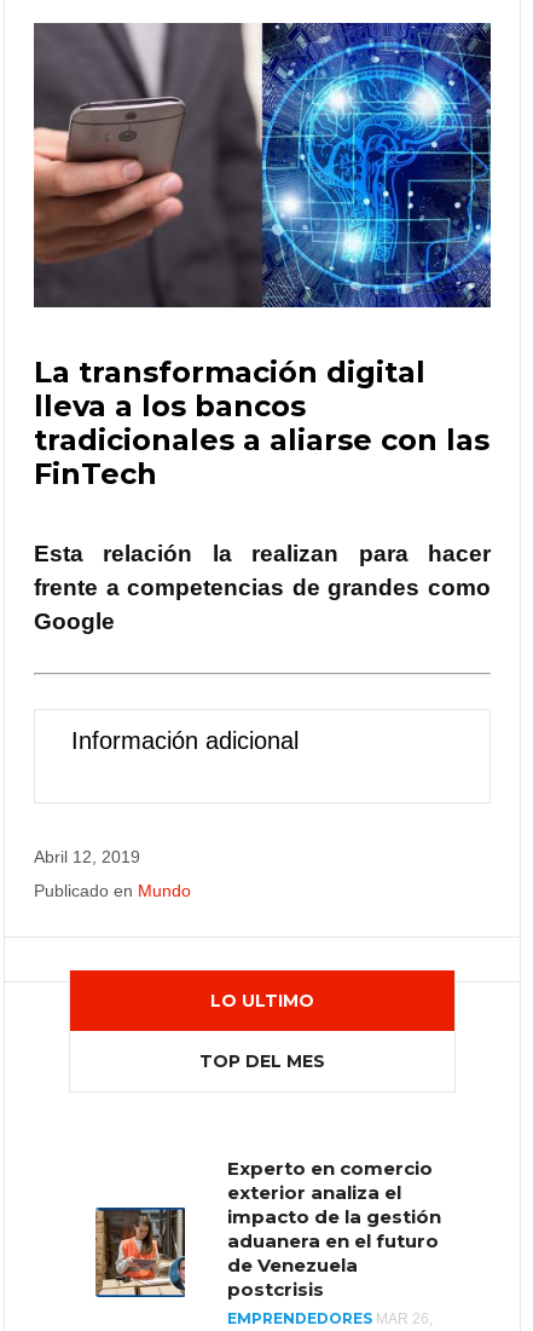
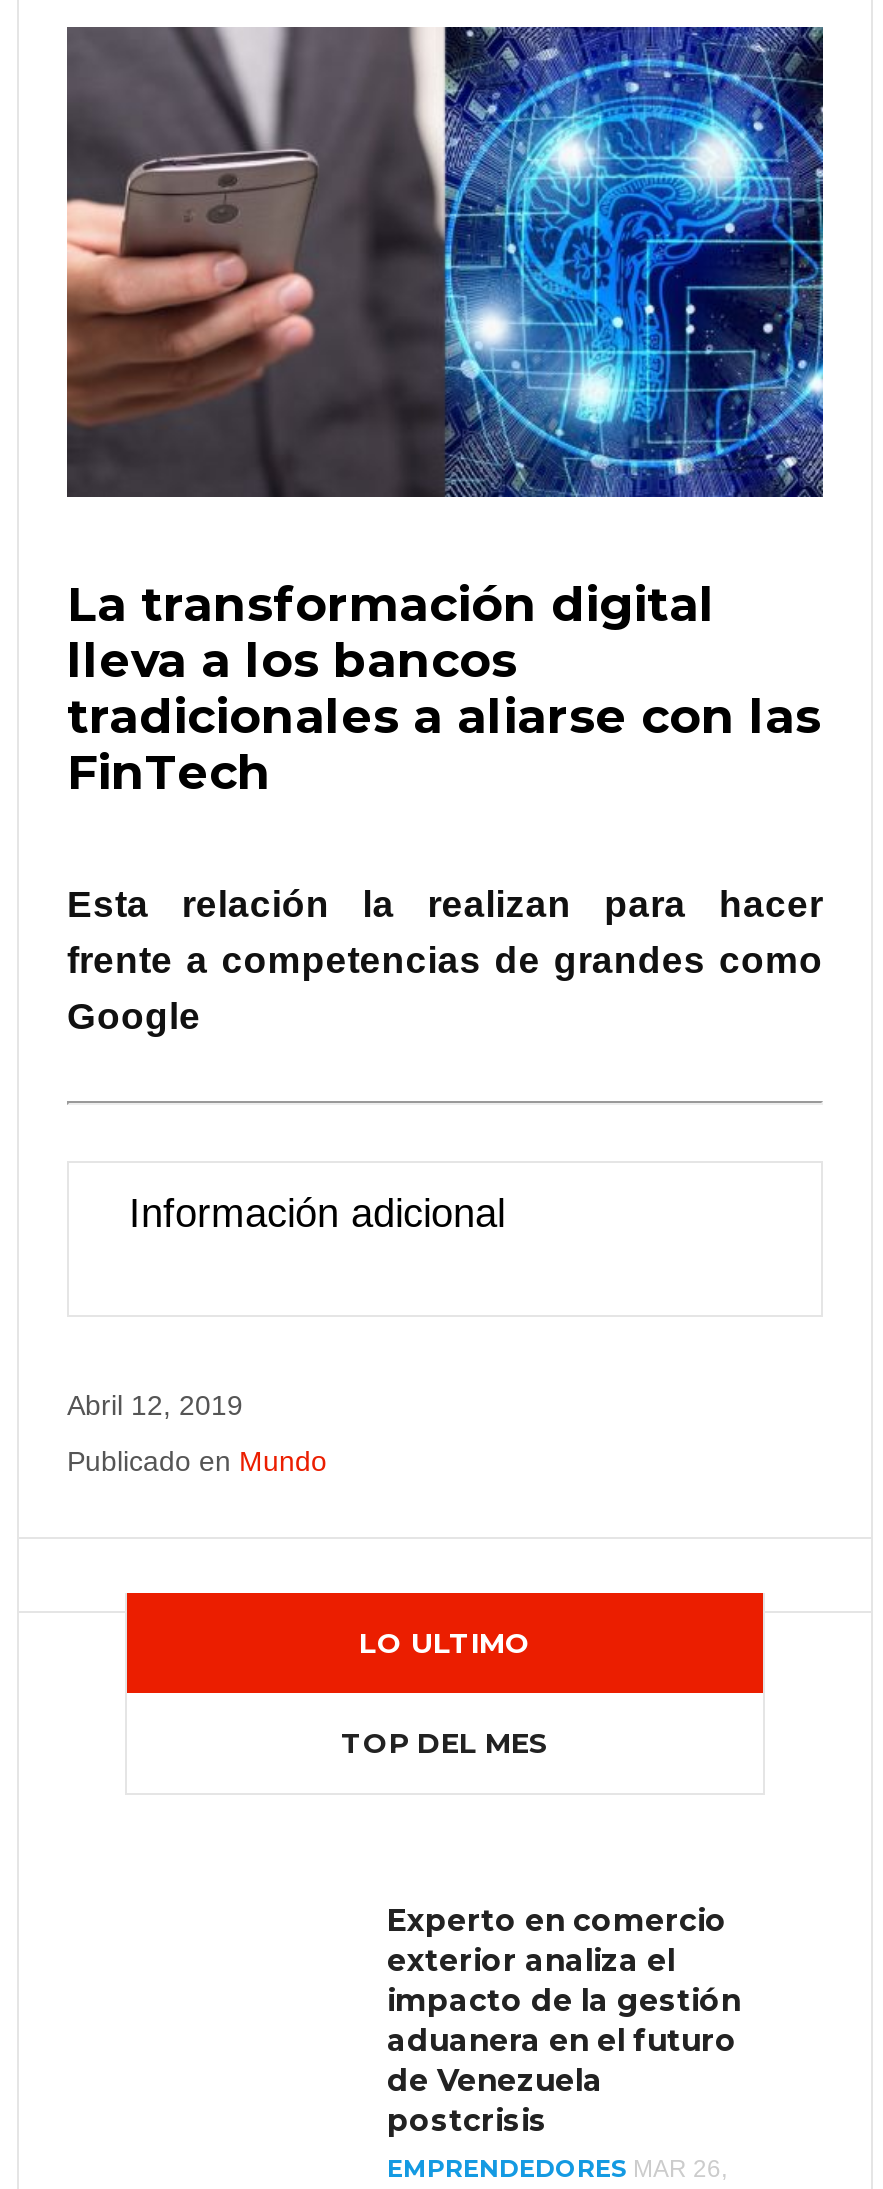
[94,1206,186,1298] [image] -> none

